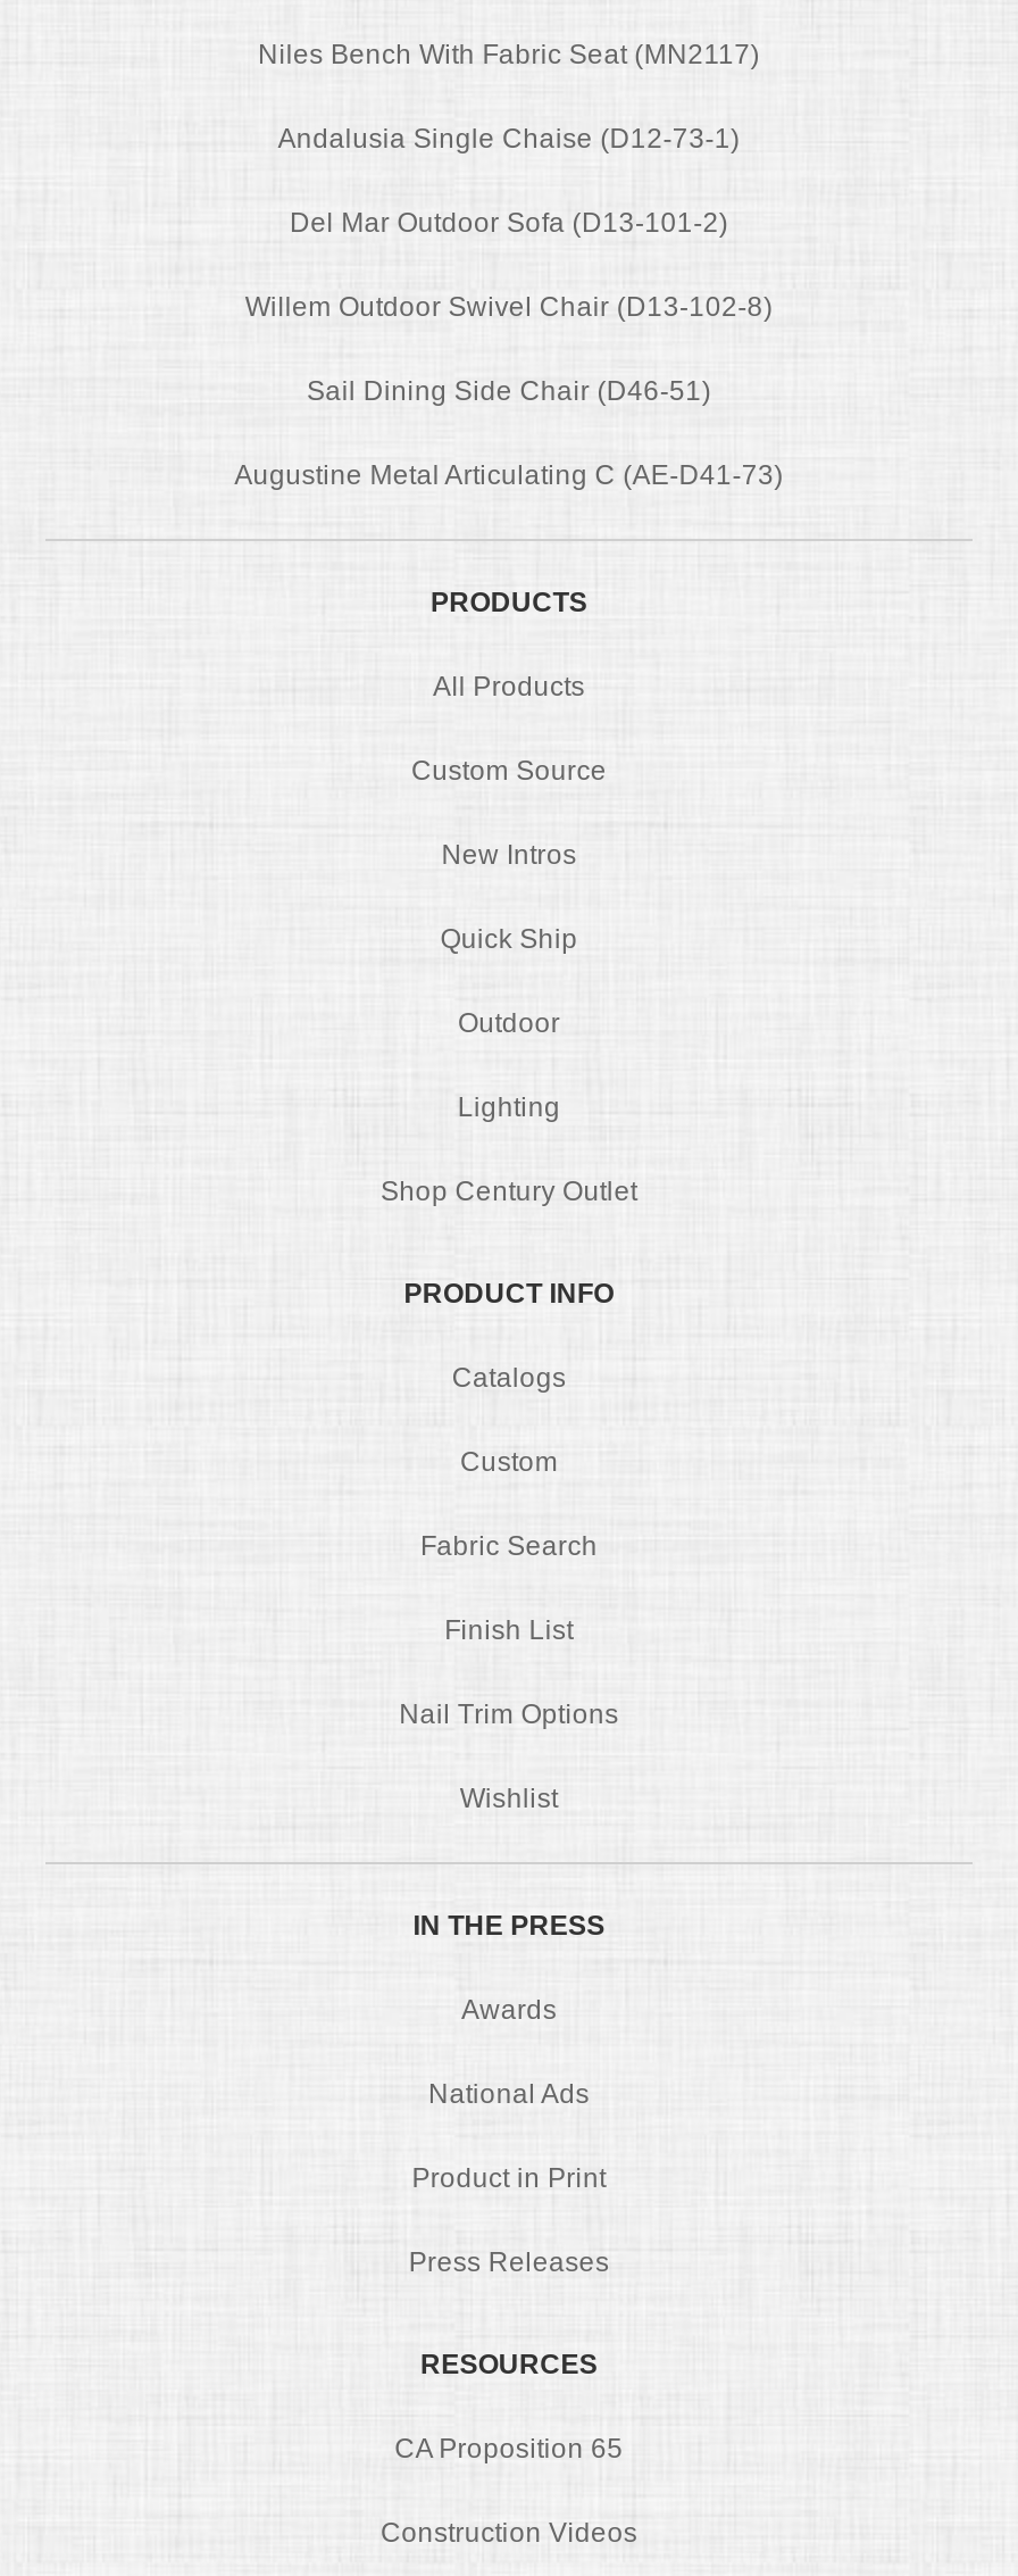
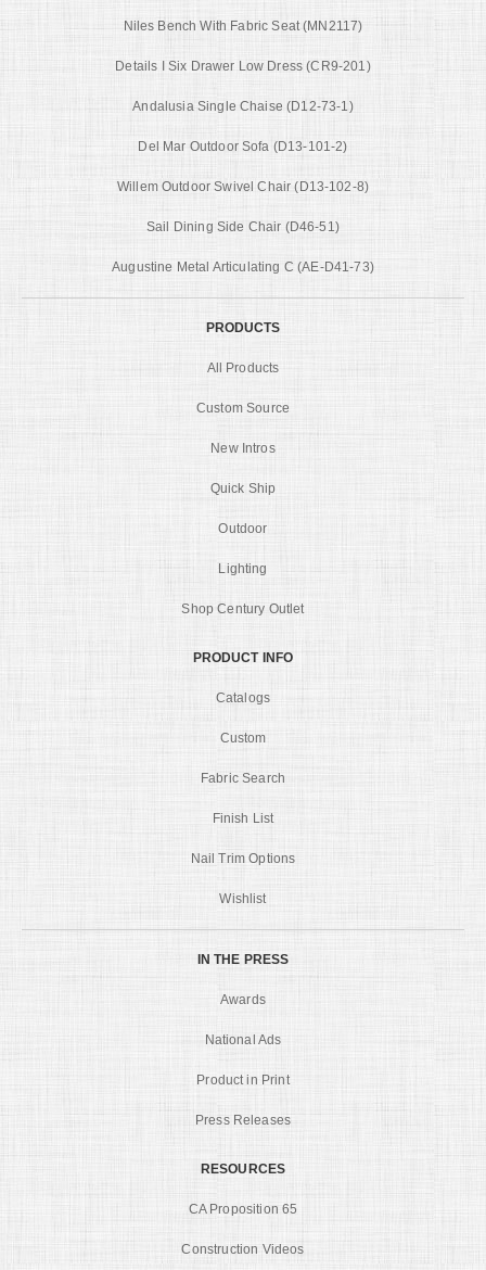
none -> [115,59,371,74] Details I Six Drawer Low Dress (CR9-201)

